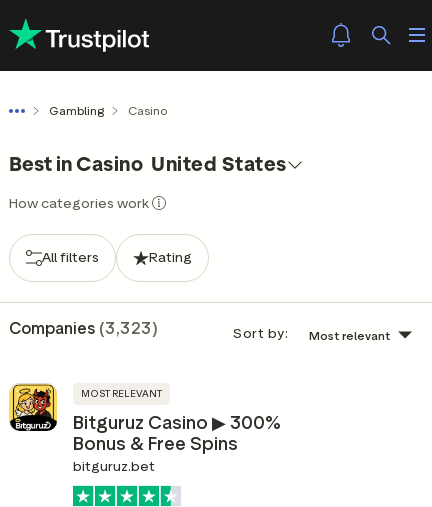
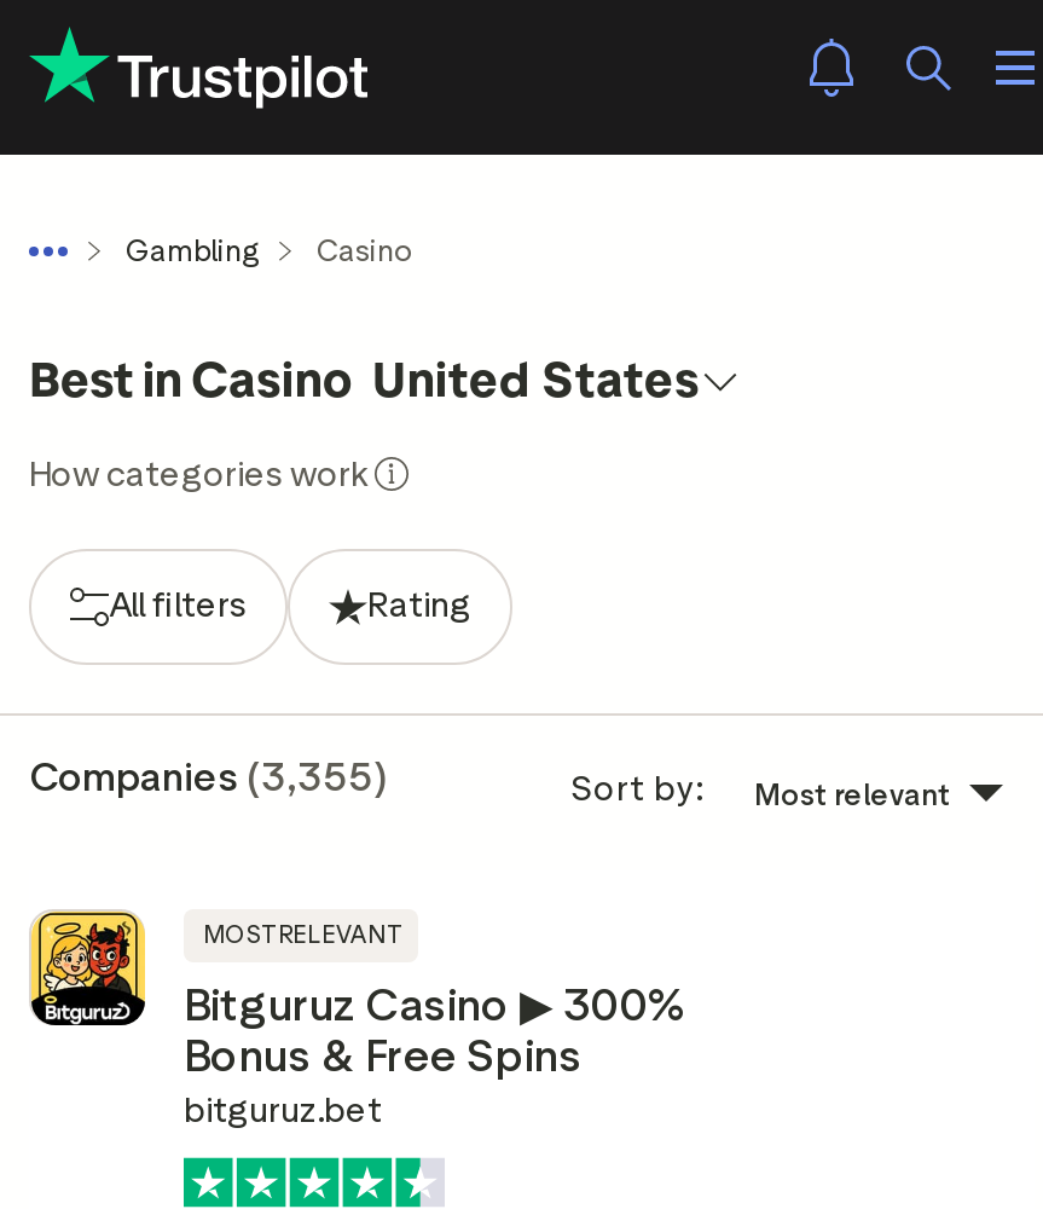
[9,319,157,338] Companies (3,323) -> [29,754,388,800] Companies (3,355)

